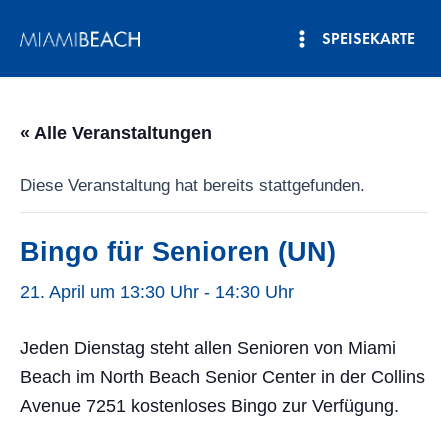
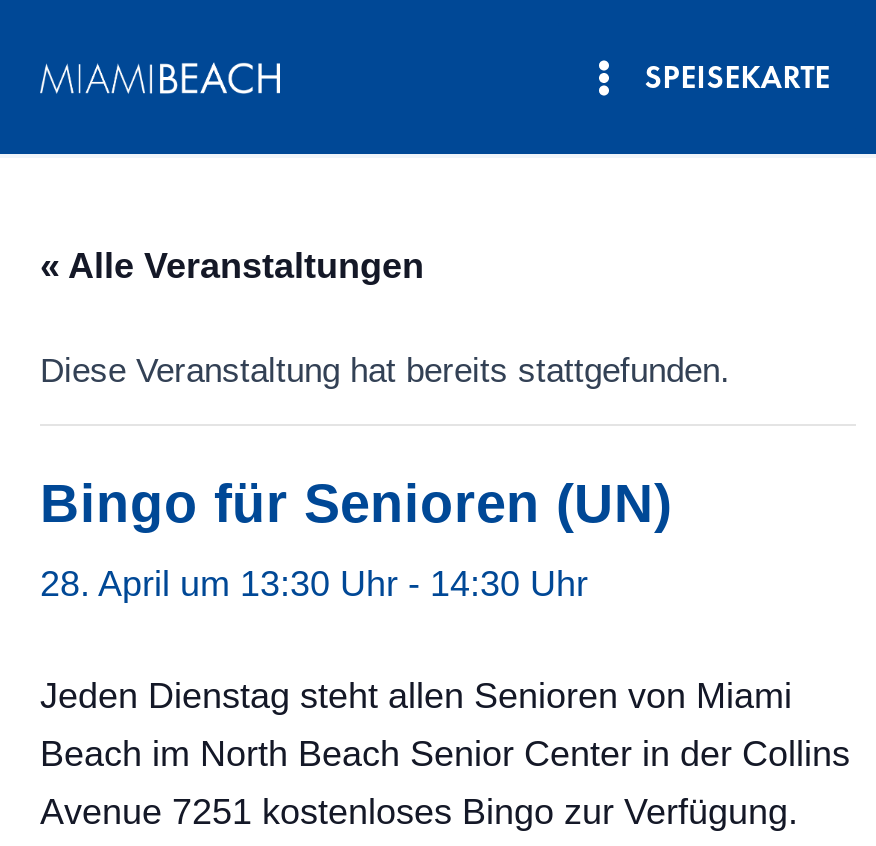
[20,282,294,302] 21. April um 13:30 Uhr - 14:30 Uhr -> [40,564,588,604] 28. April um 13:30 Uhr - 14:30 Uhr

